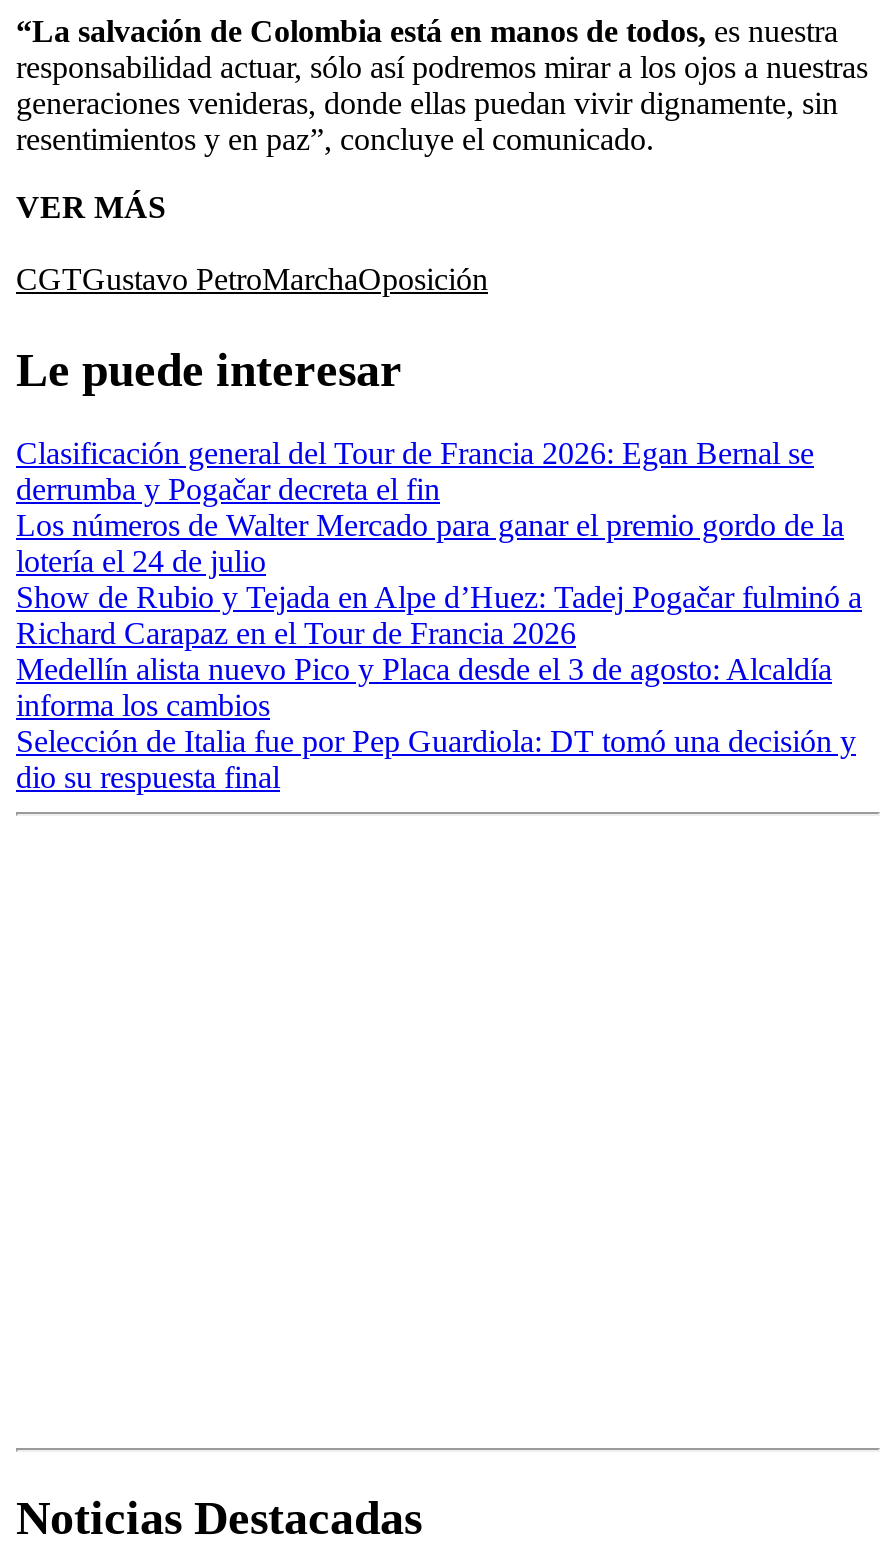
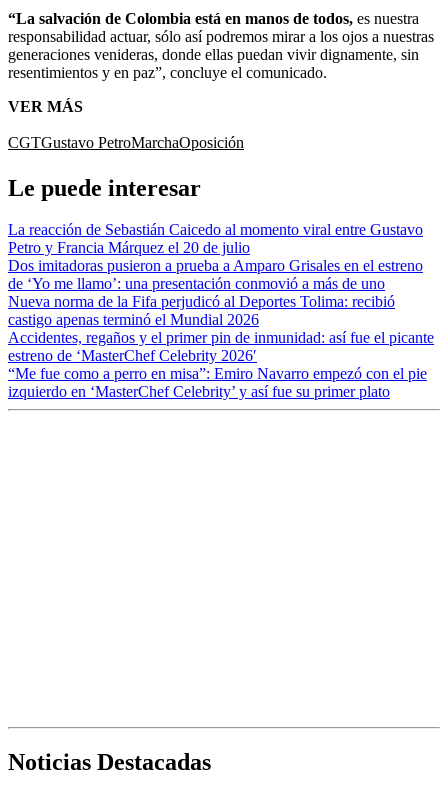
[16,437,862,795] Clasificación general del Tour de Francia 2026: Egan Bernal se | derrumba y Pogačar decreta el fin | Los números de Walter Mercado para ganar el premio gordo de la | lotería el 24 de julio | Show de Rubio y Tejada en Alpe d’Huez: Tadej Pogačar fulminó a | Richard Carapaz en el Tour de Francia 2026 | Medellín alista nuevo Pico y Placa desde el 3 de agosto: Alcaldía | informa los cambios | Selección de Italia fue por Pep Guardiola: DT tomó una decisión y | dio su respuesta final -> [8,221,434,400] La reacción de Sebastián Caicedo al momento viral entre Gustavo | Petro y Francia Márquez el 20 de julio | Dos imitadoras pusieron a prueba a Amparo Grisales en el estreno | de ‘Yo me llamo’: una presentación conmovió a más de uno | Nueva norma de la Fifa perjudicó al Deportes Tolima: recibió | castigo apenas terminó el Mundial 2026 | Accidentes, regaños y el primer pin de inmunidad: así fue el picante | estreno de ‘MasterChef Celebrity 2026′ | “Me fue como a perro en misa”: Emiro Navarro empezó con el pie | izquierdo en ‘MasterChef Celebrity’ y así fue su primer plato

